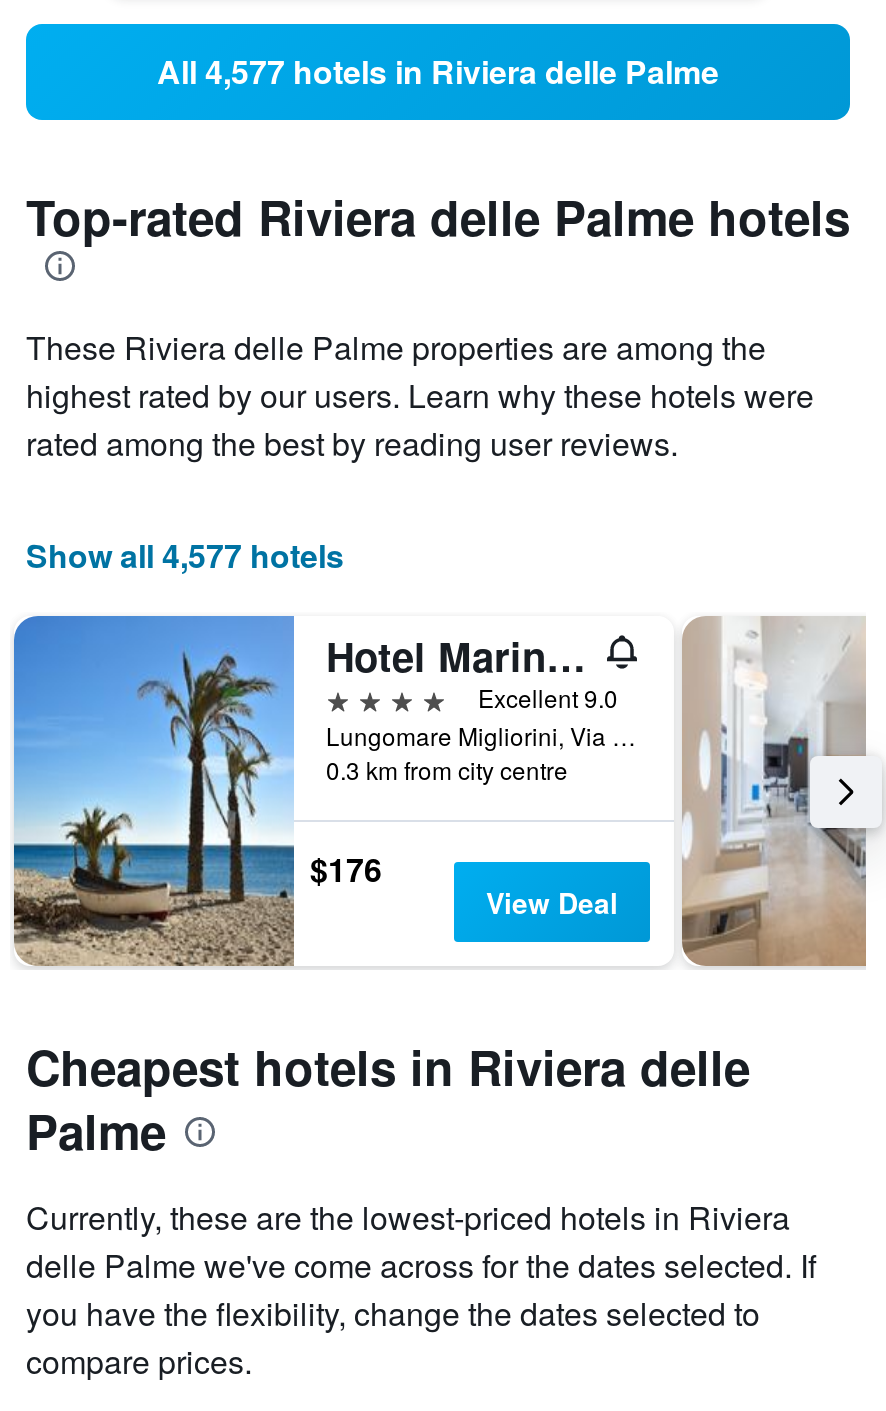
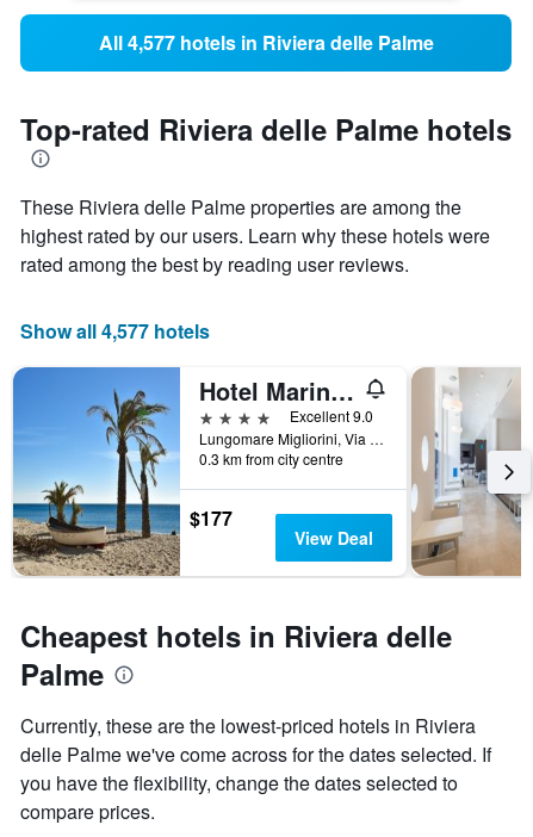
[310,845,382,891] $176 -> [190,504,233,531] $177

